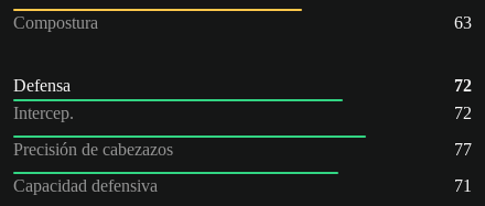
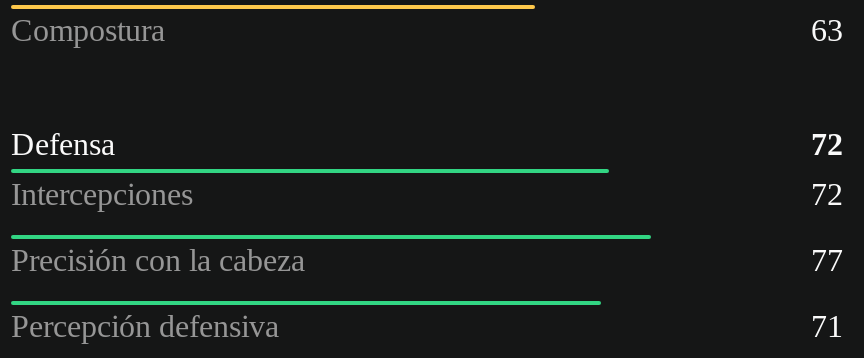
[13,103,74,122] Intercep. -> [11,177,193,211] Intercepciones
[13,140,173,158] Precisión de cabezazos -> [11,243,305,277] Precisión con la cabeza
[13,176,158,195] Capacidad defensiva -> [11,309,279,343] Percepción defensiva

